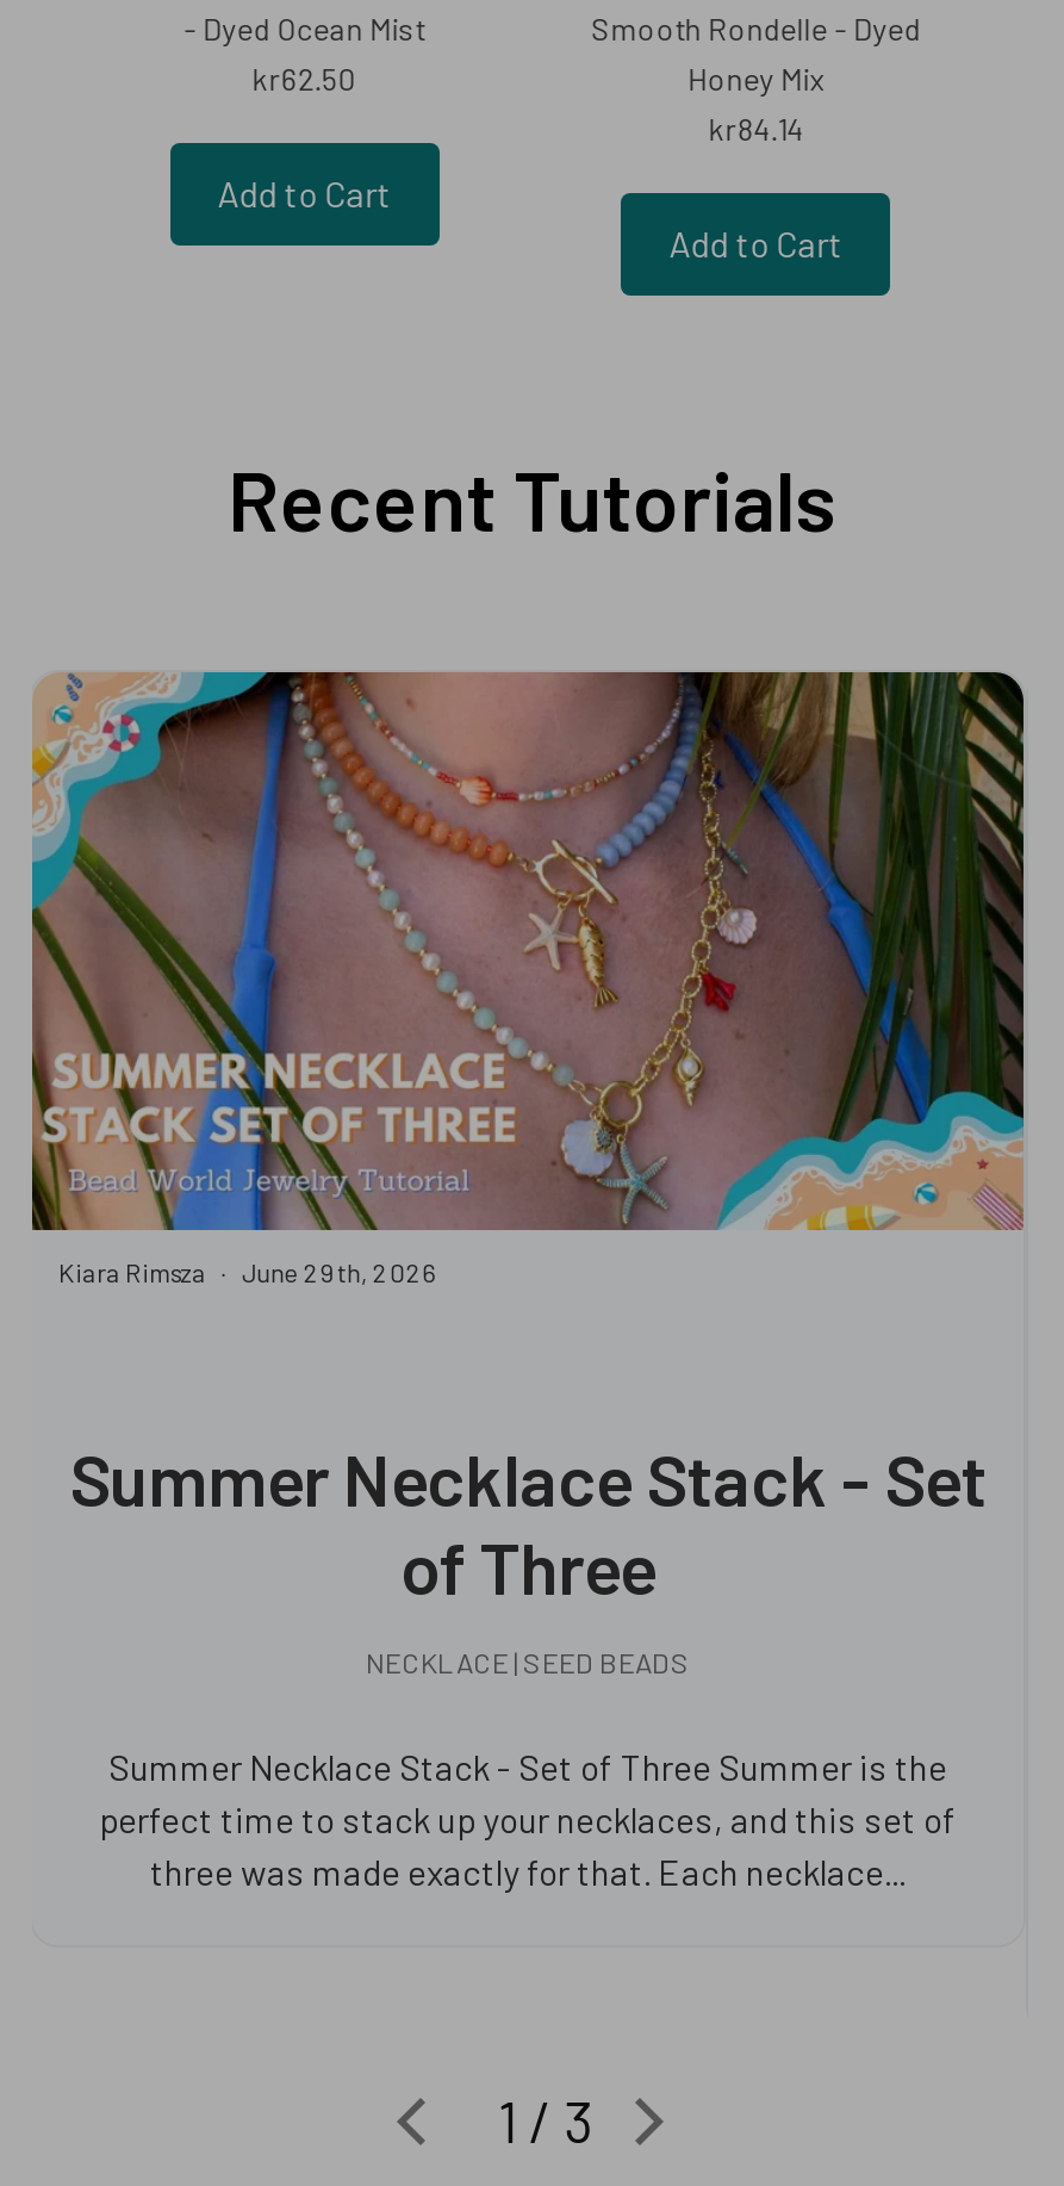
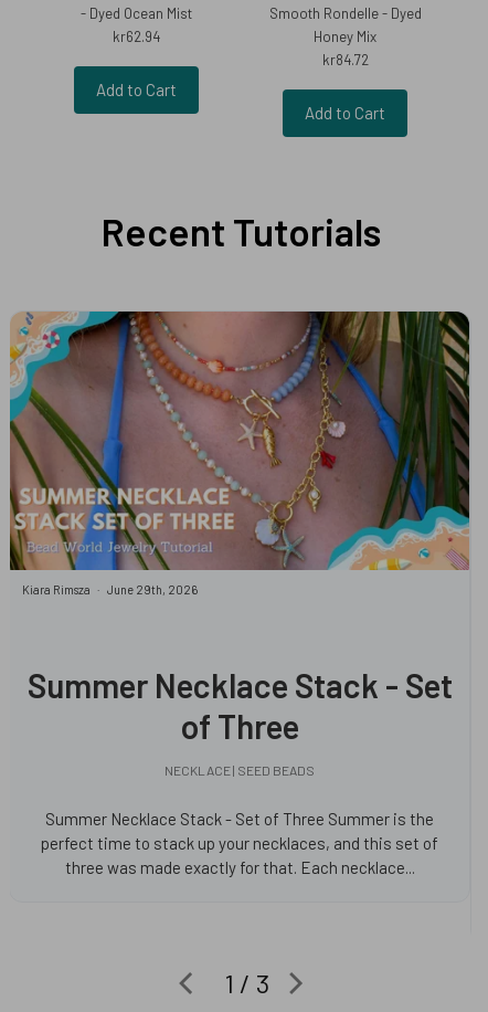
[252,60,357,98] kr62.50 -> [112,28,160,45] kr62.94
[708,110,804,148] kr84.14 -> [322,51,369,68] kr84.72

